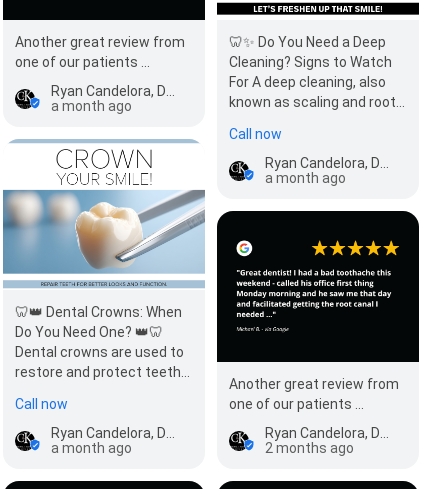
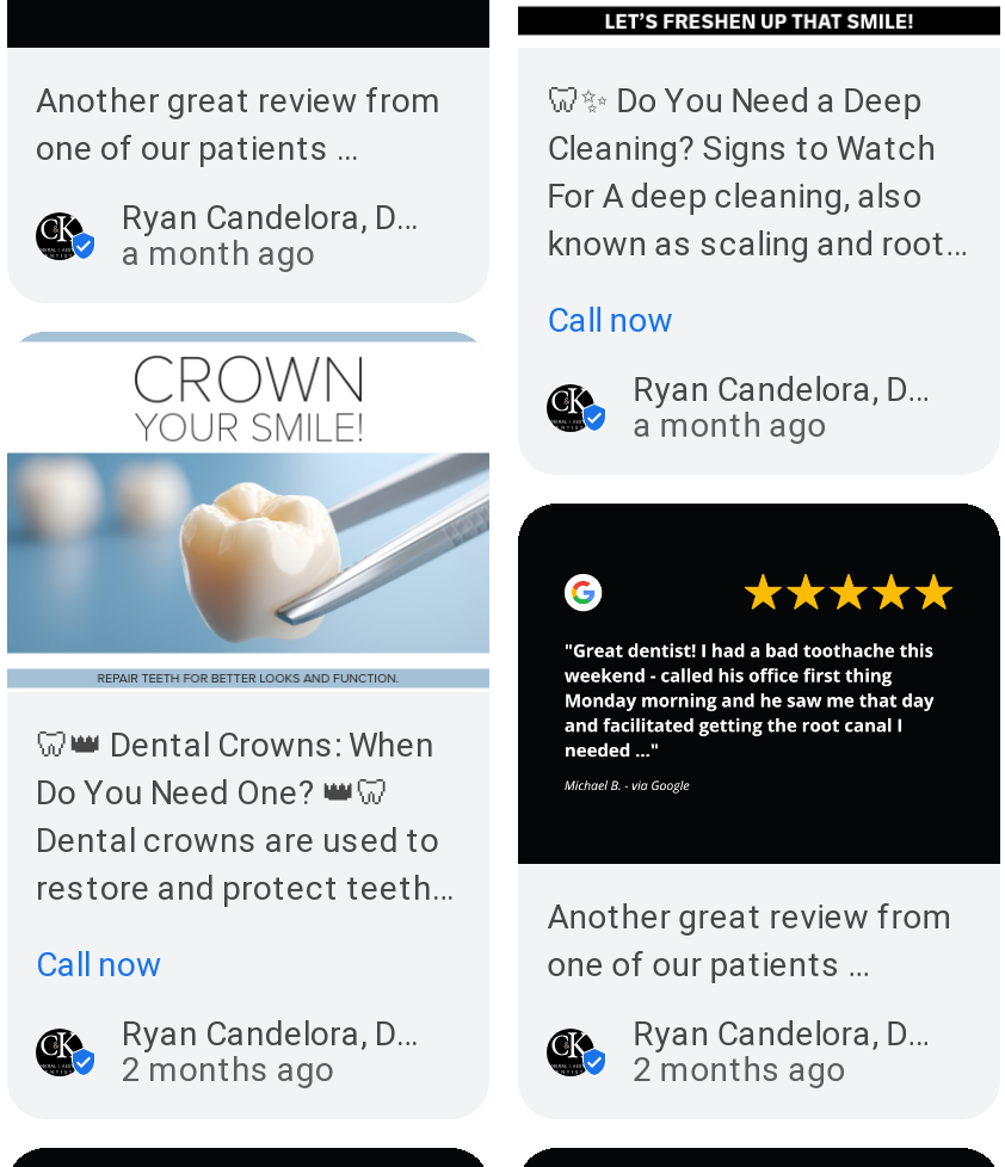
[51,440,132,456] a month ago -> [122,1050,334,1088] 2 months ago

